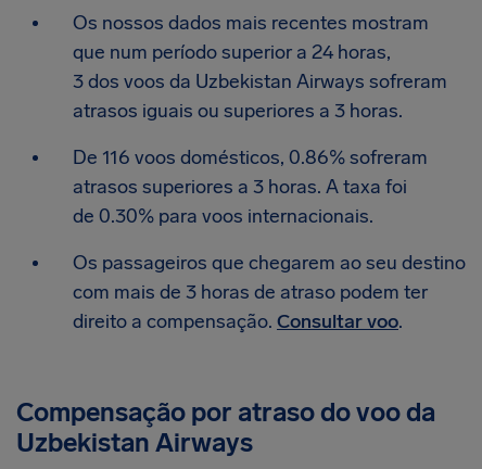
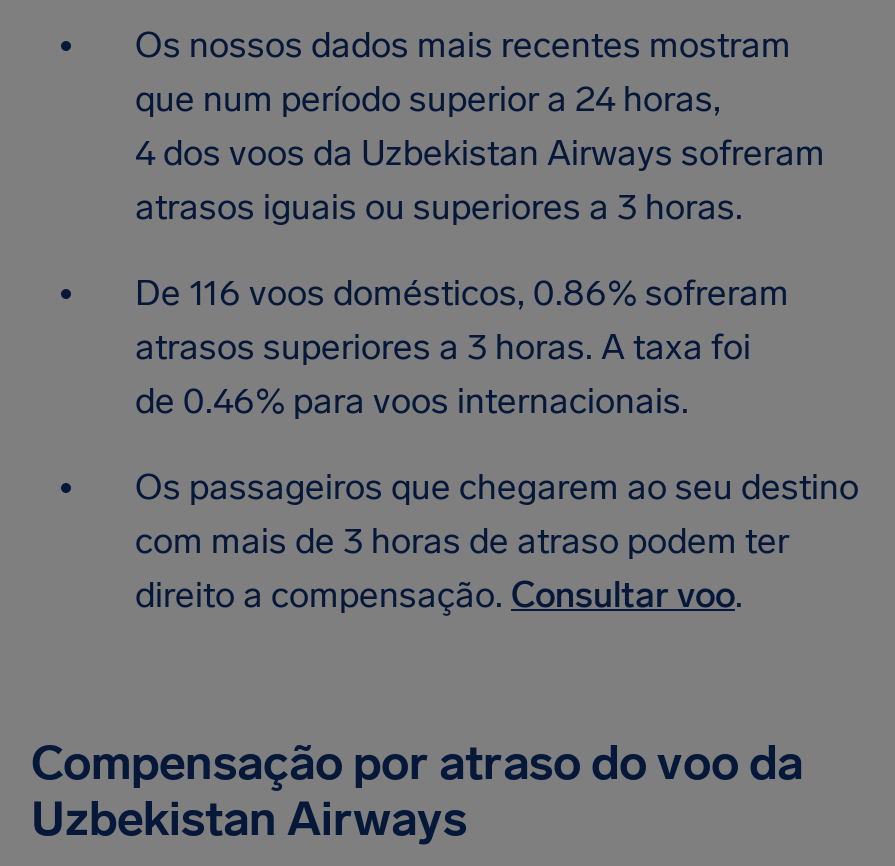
[73,69,447,93] 3 dos voos da Uzbekistan Airways sofreram -> [135,130,825,174] 4 dos voos da Uzbekistan Airways sofreram
[73,204,373,228] de 0.30% para voos internacionais. -> [135,378,689,422] de 0.46% para voos internacionais.

